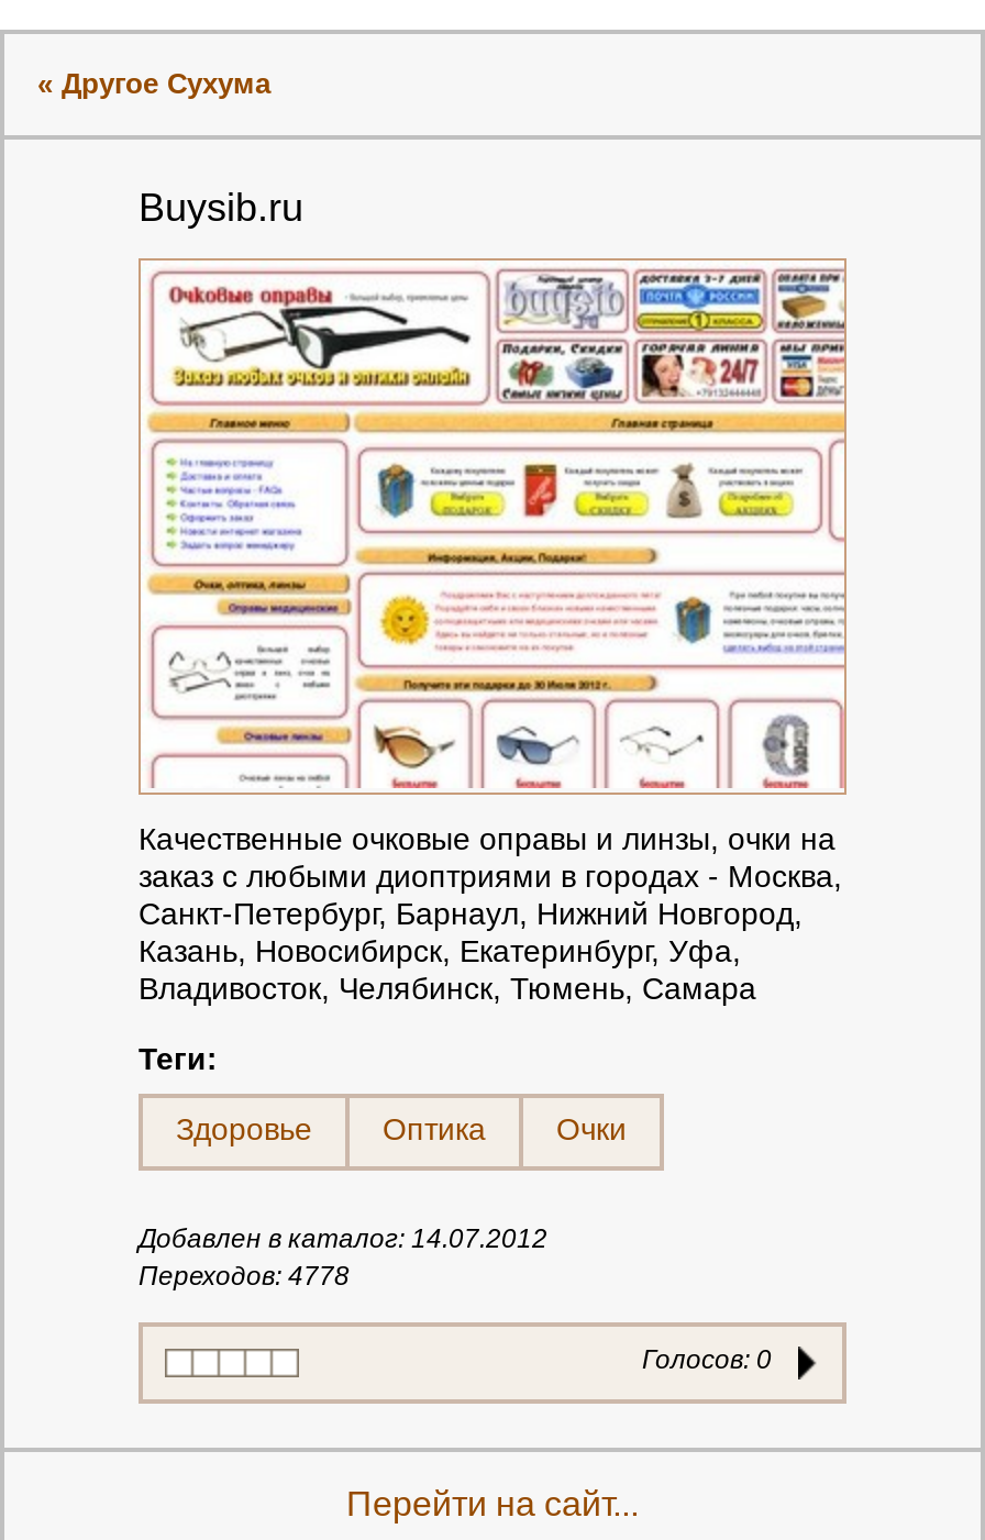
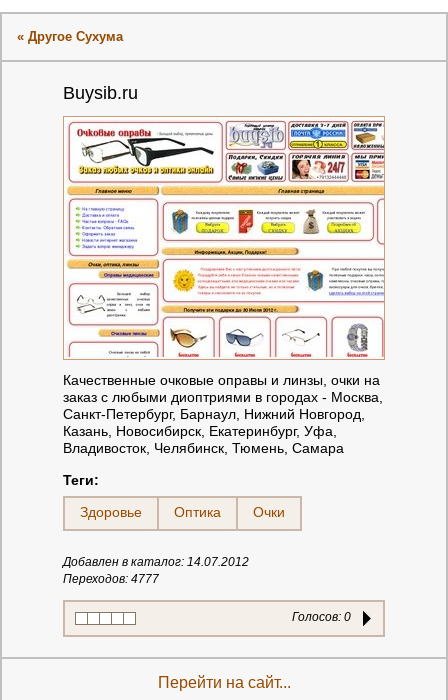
[139,1260,350,1290] Переходов: 4778 -> [63,571,159,585] Переходов: 4777

